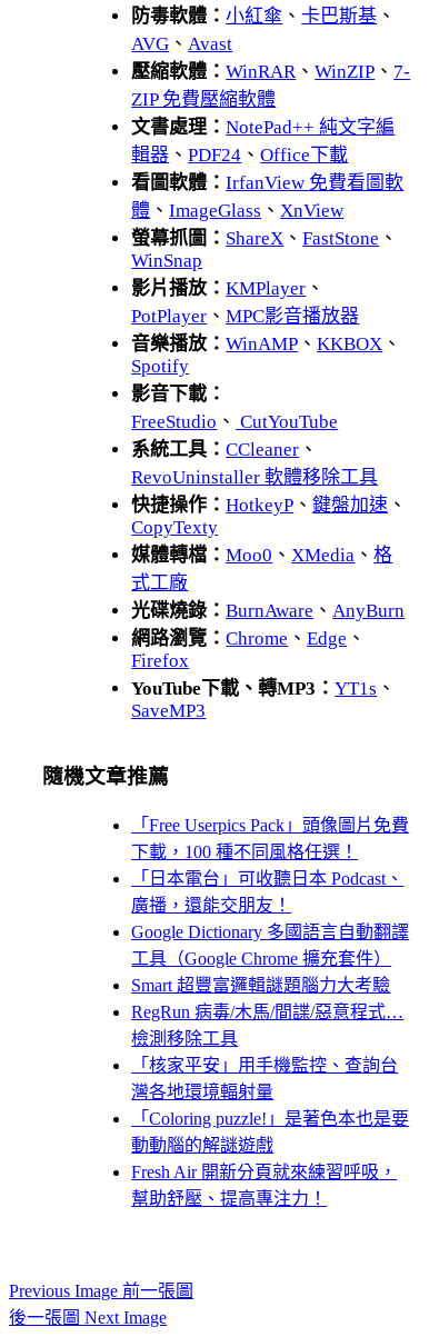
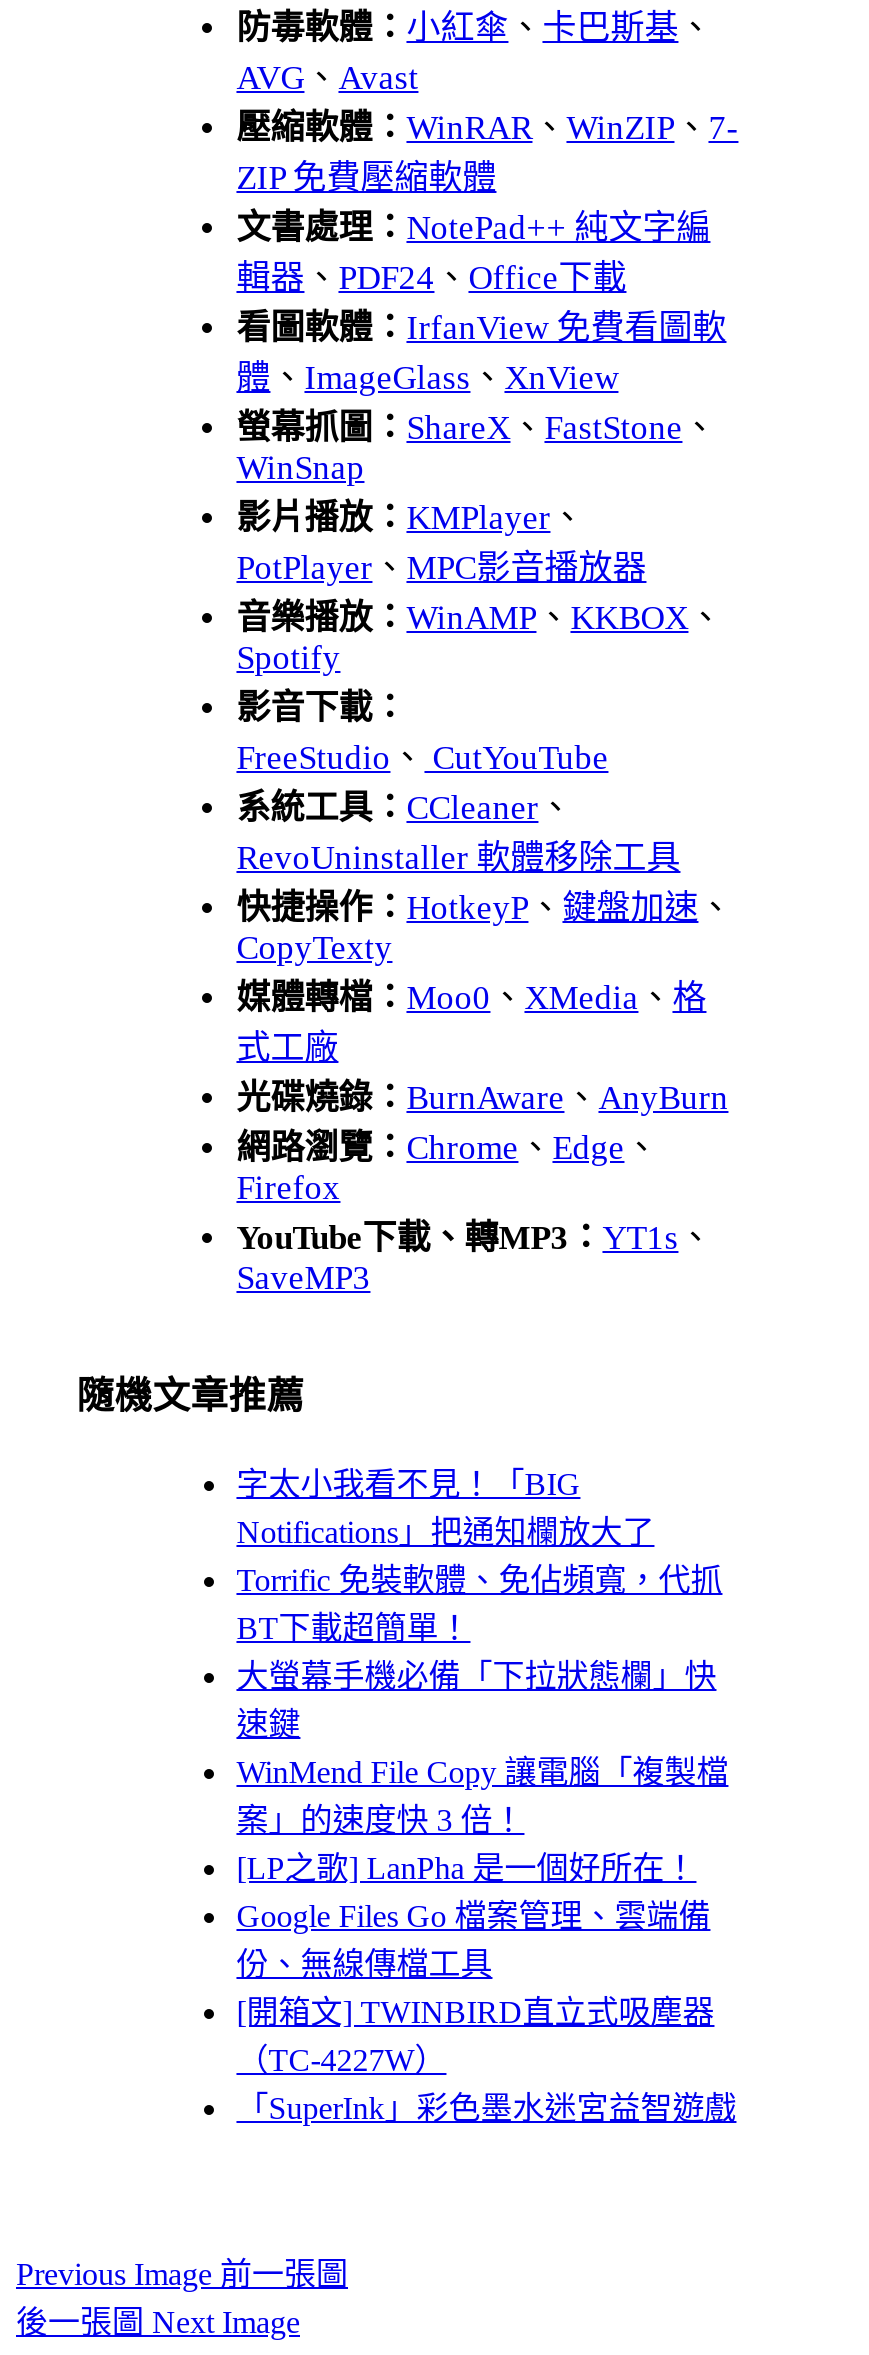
[131,816,409,1208] 「Free Userpics Pack」頭像圖片免費 | 下載，100 種不同風格任選！ | 「日本電台」可收聽日本 Podcast、 | 廣播，還能交朋友！ | Google Dictionary 多國語言自動翻譯 | 工具（Google Chrome 擴充套件） | Smart 超豐富邏輯謎題腦力大考驗 | RegRun 病毒/木馬/間諜/惡意程式… | 檢測移除工具 | 「核家平安」用手機監控、查詢台 | 灣各地環境輻射量 | 「Coloring puzzle!」是著色本也是要 | 動動腦的解謎遊戲 | Fresh Air 開新分頁就來練習呼吸， | 幫助舒壓、提高專注力！ -> [236,1467,736,2125] 字太小我看不見！「BIG | Notifications」把通知欄放大了 | Torrific 免裝軟體、免佔頻寬，代抓 | BT下載超簡單！ | 大螢幕手機必備「下拉狀態欄」快 | 速鍵 | WinMend File Copy 讓電腦「複製檔 | 案」的速度快 3 倍！ | [LP之歌] LanPha 是一個好所在！ | Google Files Go 檔案管理、雲端備 | 份、無線傳檔工具 | [開箱文] TWINBIRD直立式吸塵器 | （TC-4227W） | 「SuperInk」彩色墨水迷宮益智遊戲

